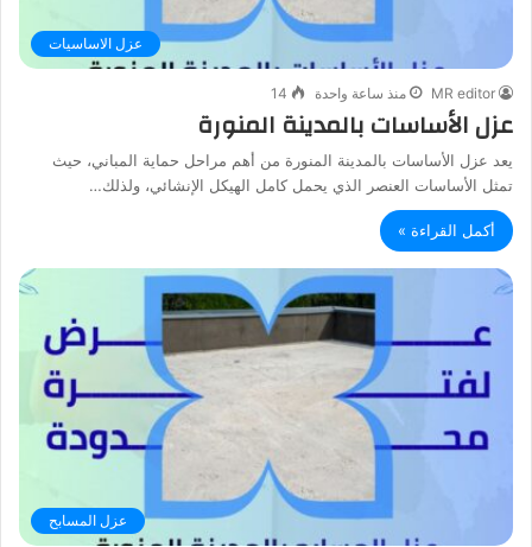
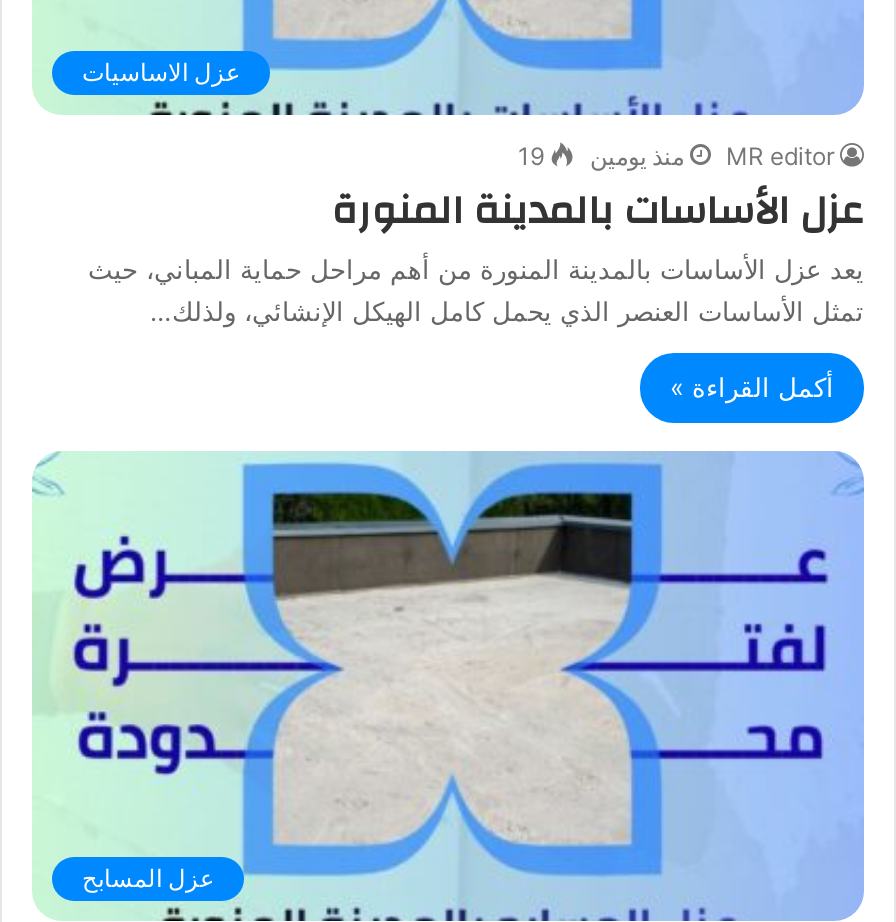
[271,84,406,102] منذ ساعة واحدة | 14 -> [518,141,684,171] منذ يومين | 19

